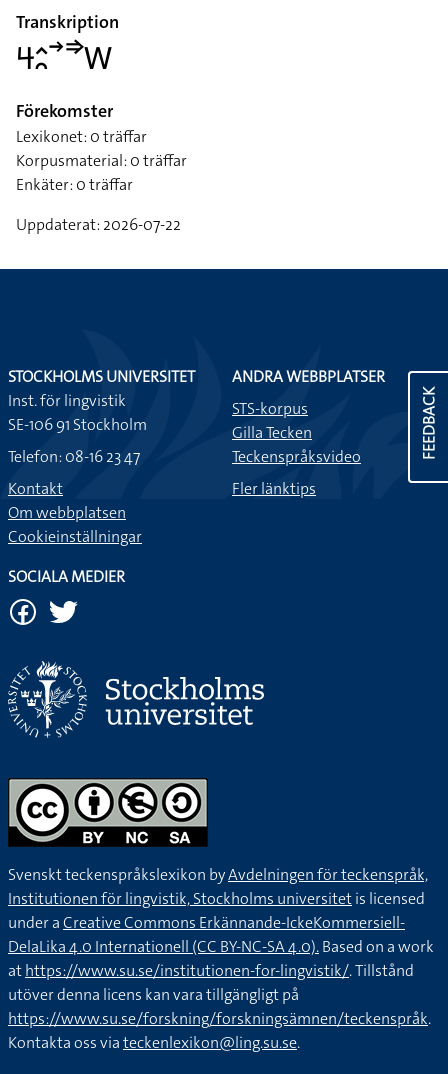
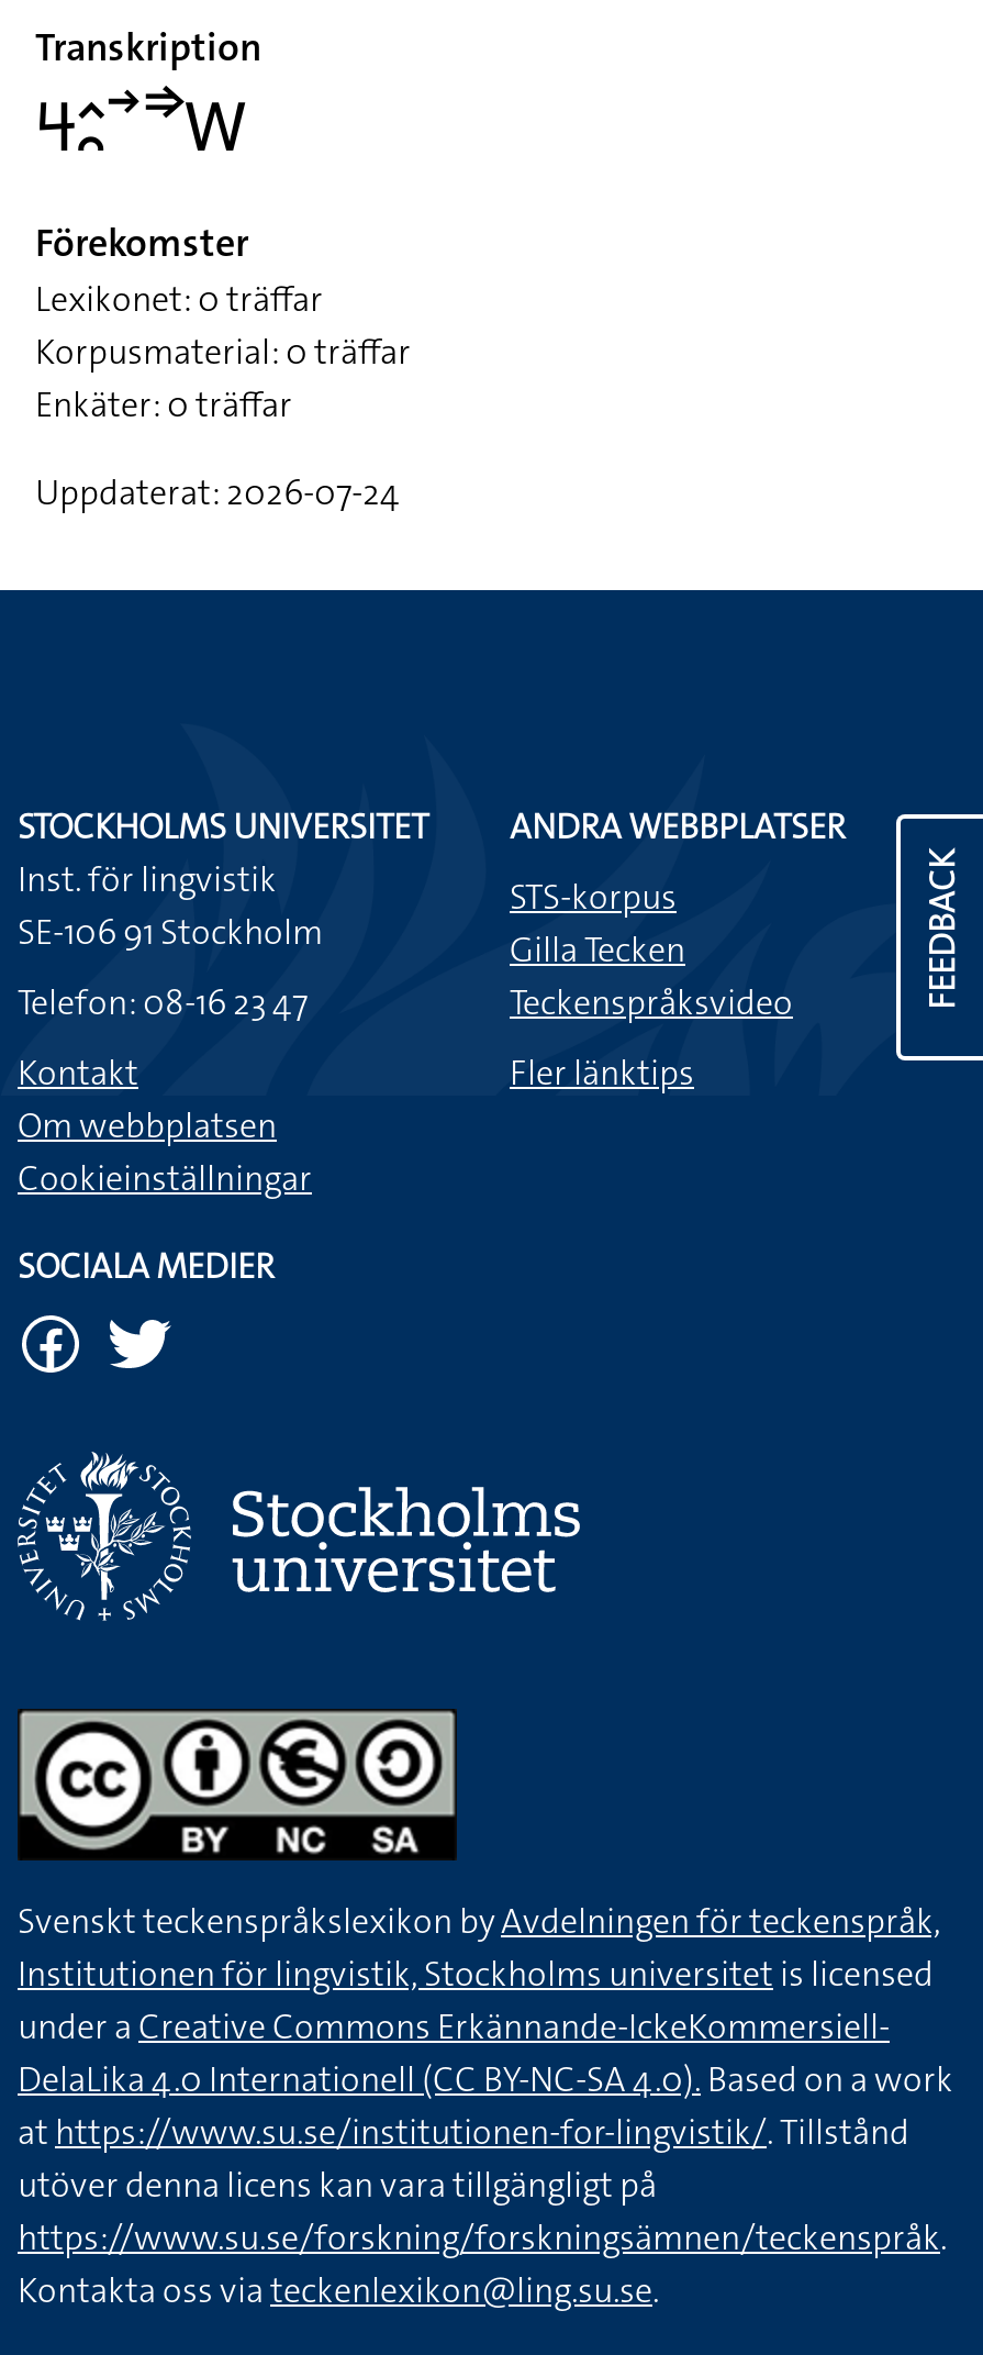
[16,214,181,235] Uppdaterat: 2026-07-22 -> [35,469,400,515] Uppdaterat: 2026-07-24

